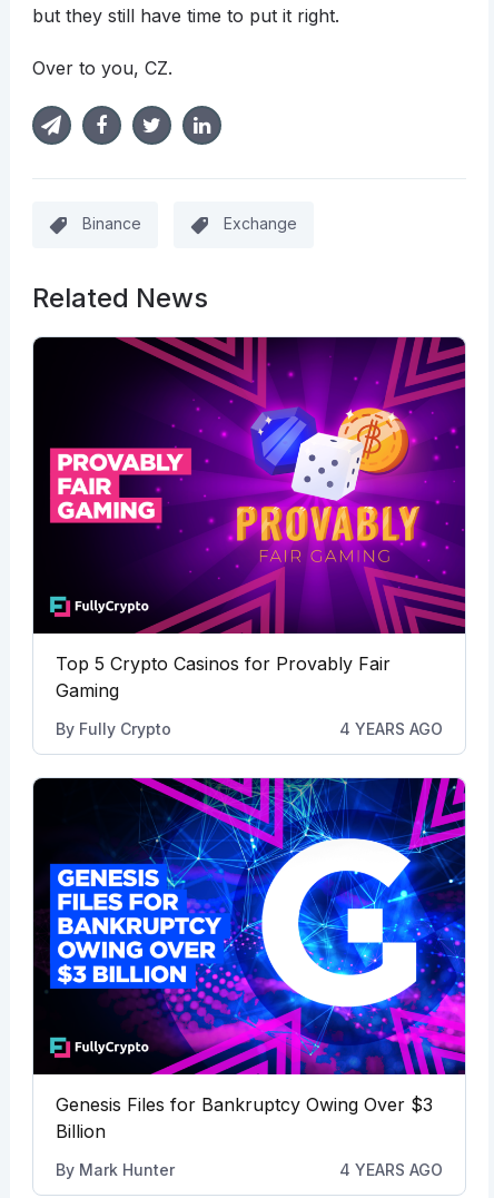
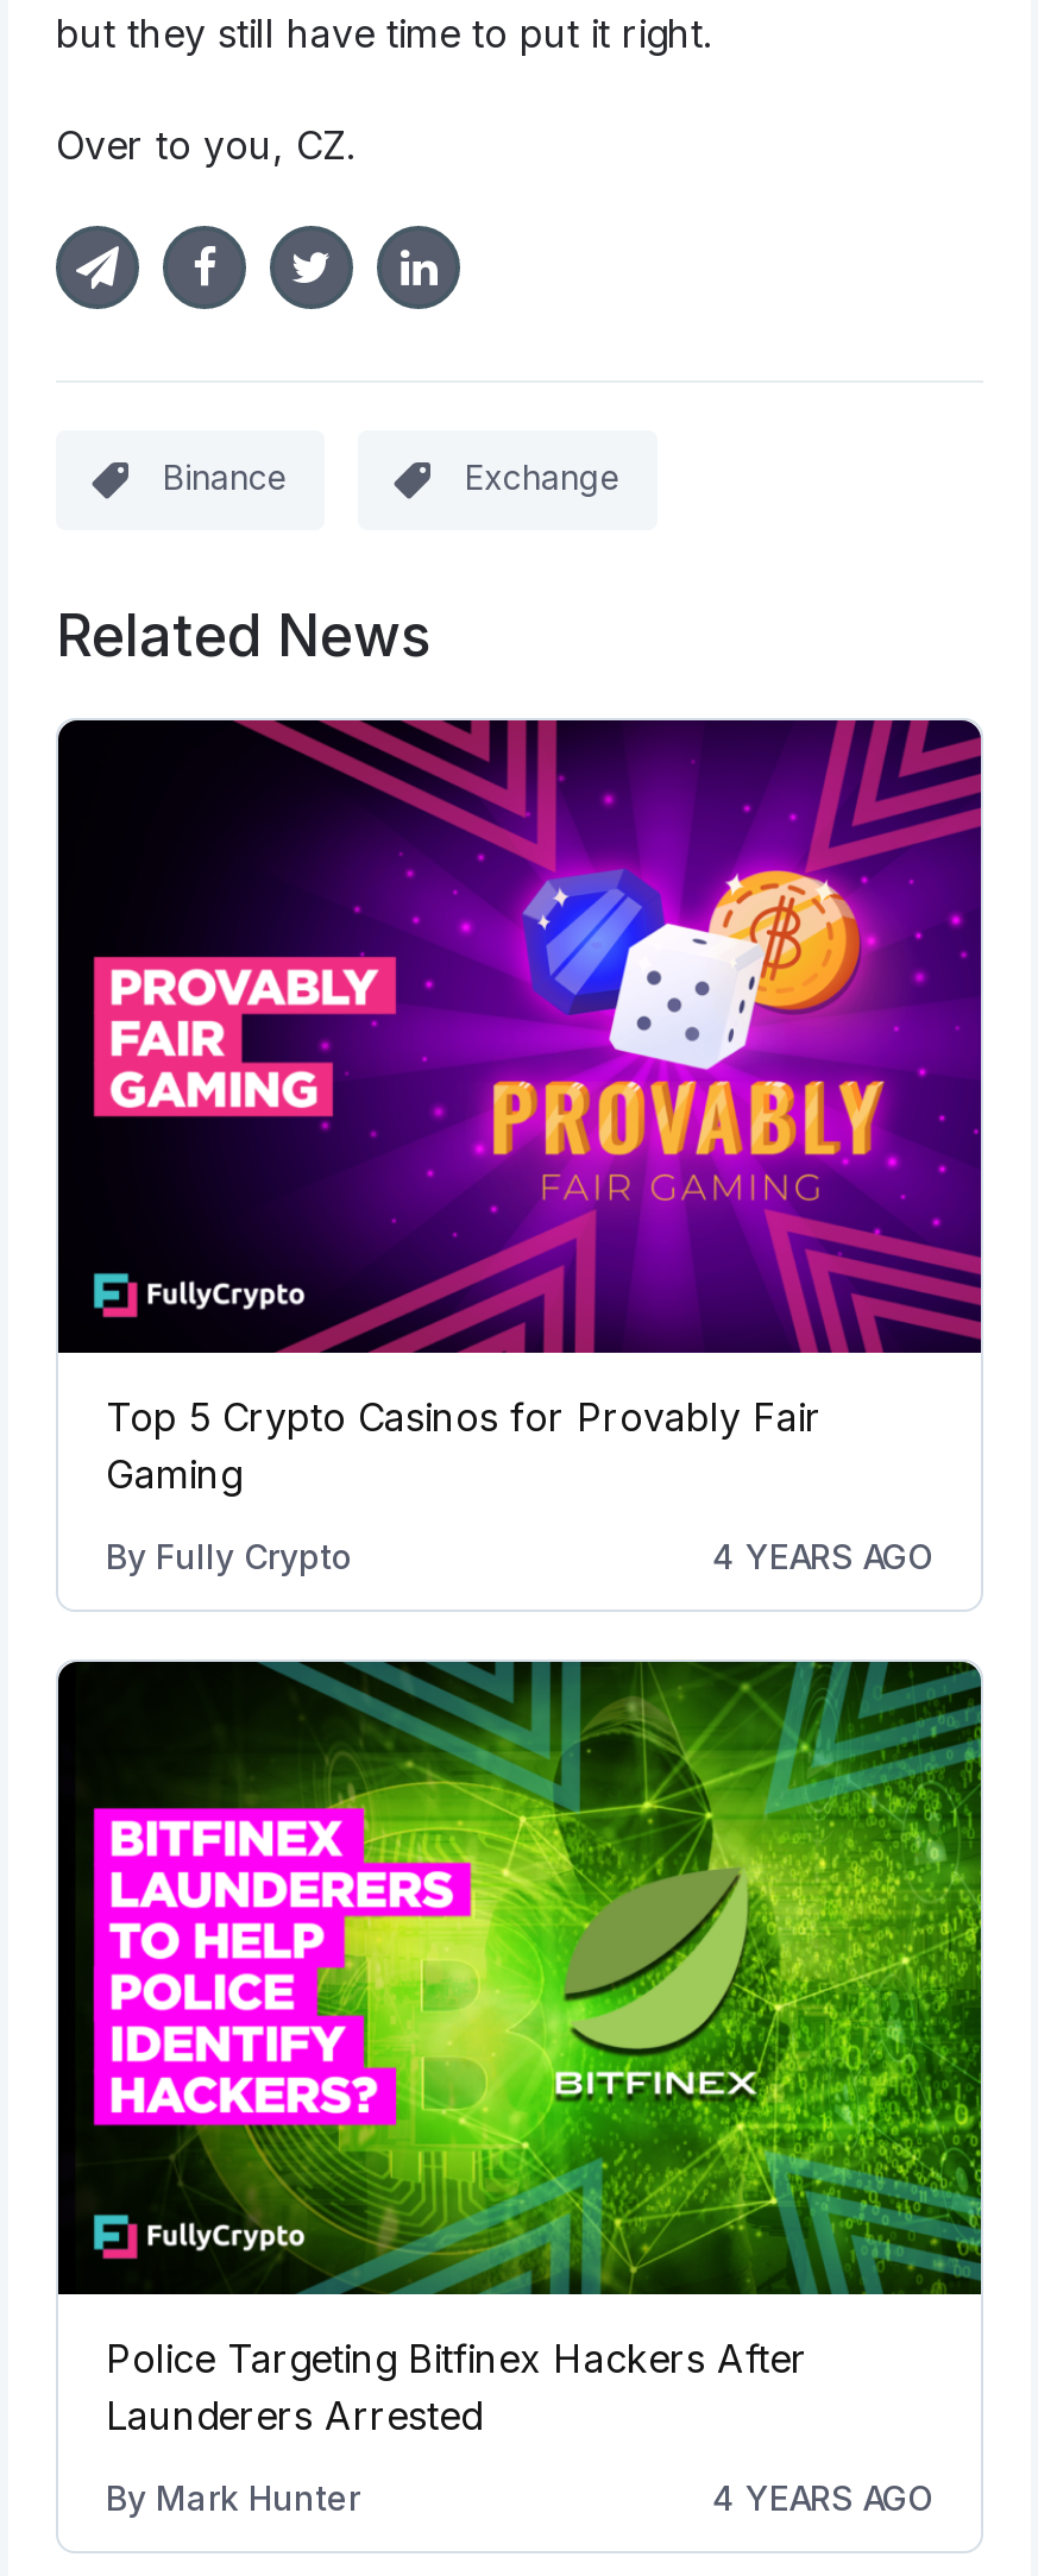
[48,777,466,1142] [image] | Genesis Files for Bankruptcy Owing Over $3 | Billion -> [92,1659,983,2439] [image] | Police Targeting Bitfinex Hackers After | Launderers Arrested

